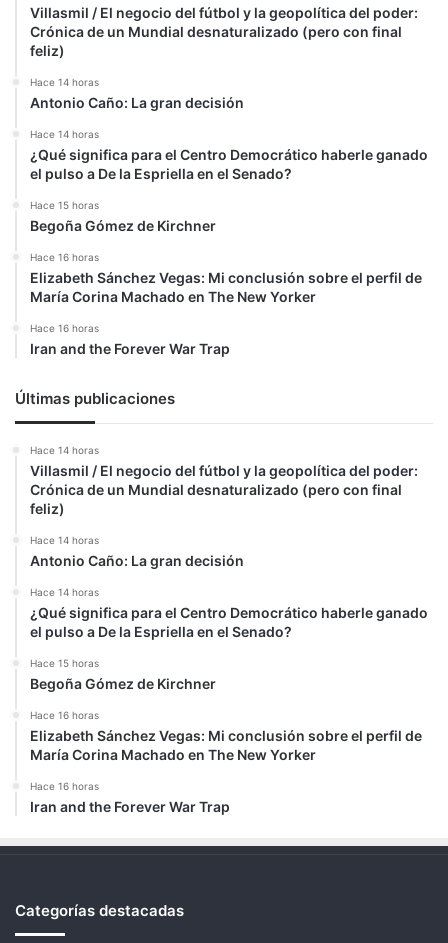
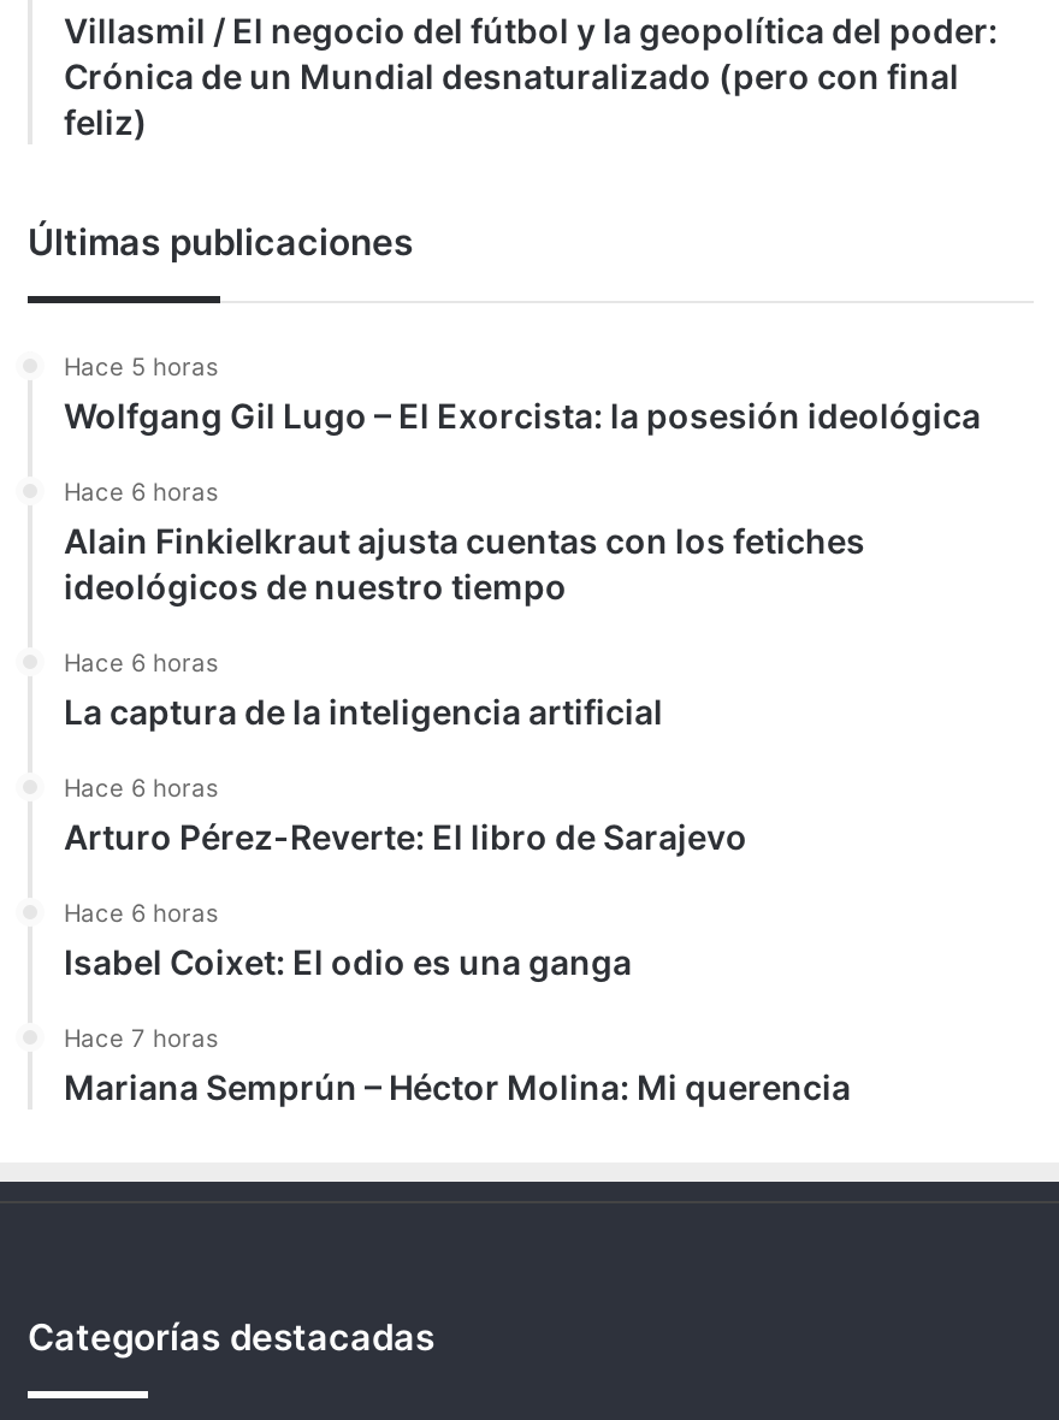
[30,76,428,357] Hace 14 horas | Antonio Caño: La gran decisión | Hace 14 horas | ¿Qué significa para el Centro Democrático haberle ganado | el pulso a De la Espriella en el Senado? | Hace 15 horas | Begoña Gómez de Kirchner | Hace 16 horas | Elizabeth Sánchez Vegas: Mi conclusión sobre el perfil de | María Corina Machado en The New Yorker | Hace 16 horas | Iran and the Forever War Trap -> none
[30,444,418,517] Hace 14 horas | Villasmil / El negocio del fútbol y la geopolítica del poder: | Crónica de un Mundial desnaturalizado (pero con final | feliz) -> [64,351,981,436] Hace 5 horas | Wolfgang Gil Lugo – El Exorcista: la posesión ideológica
[30,534,244,569] Hace 14 horas | Antonio Caño: La gran decisión -> [64,477,865,607] Hace 6 horas | Alain Finkielkraut ajusta cuentas con los fetiches | ideológicos de nuestro tiempo
[30,586,428,640] Hace 14 horas | ¿Qué significa para el Centro Democrático haberle ganado | el pulso a De la Espriella en el Senado? -> [64,647,663,732] Hace 6 horas | La captura de la inteligencia artificial
[30,657,216,692] Hace 15 horas | Begoña Gómez de Kirchner -> [64,773,747,857] Hace 6 horas | Arturo Pérez-Reverte: El libro de Sarajevo
[30,709,422,763] Hace 16 horas | Elizabeth Sánchez Vegas: Mi conclusión sobre el perfil de | María Corina Machado en The New Yorker -> [64,898,632,982] Hace 6 horas | Isabel Coixet: El odio es una ganga
[30,780,230,815] Hace 16 horas | Iran and the Forever War Trap -> [64,1023,851,1107] Hace 7 horas | Mariana Semprún – Héctor Molina: Mi querencia

